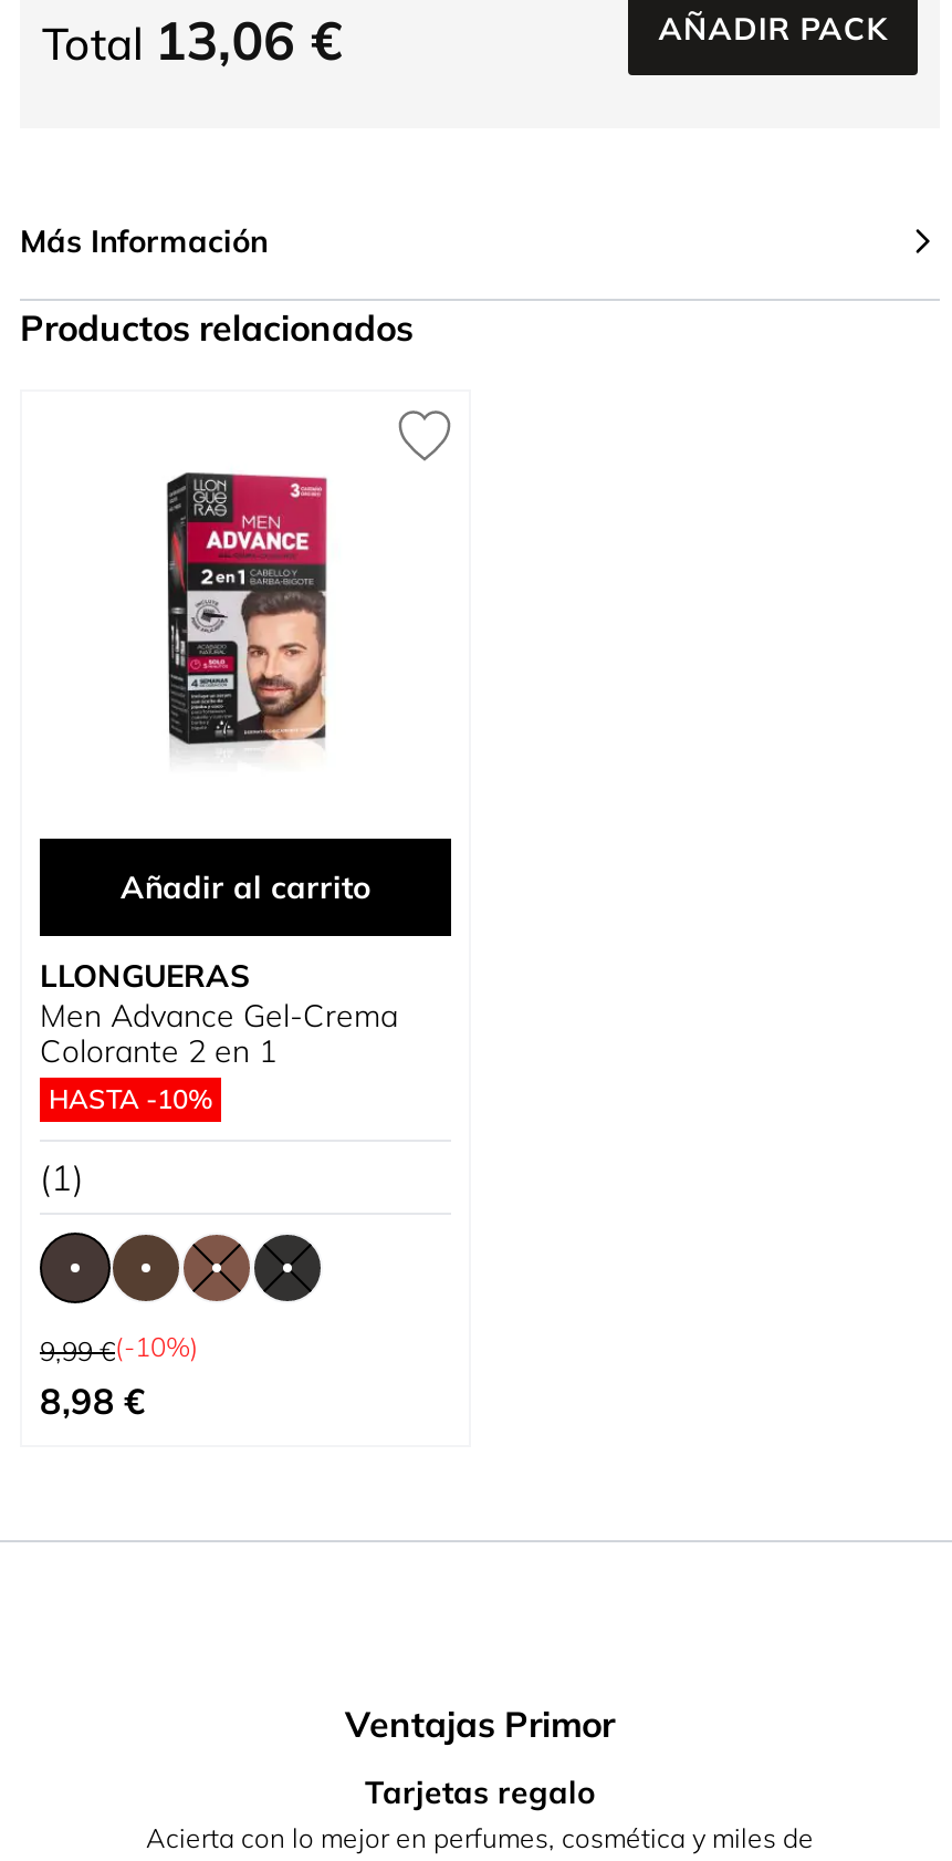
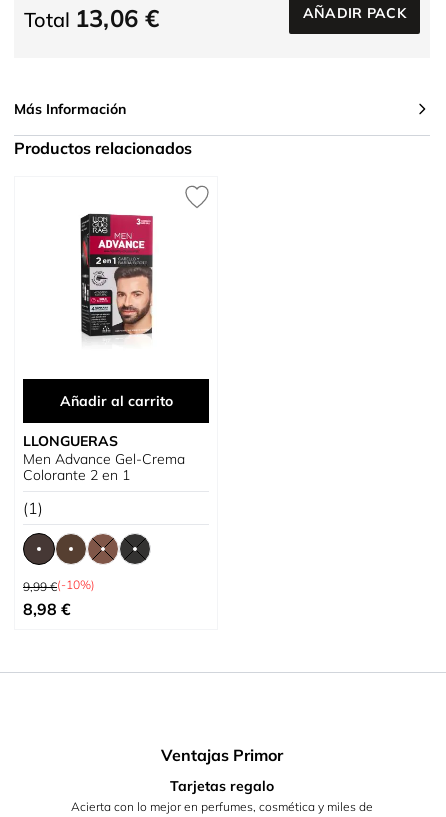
[49,1082,212,1115] HASTA -10% -> none

